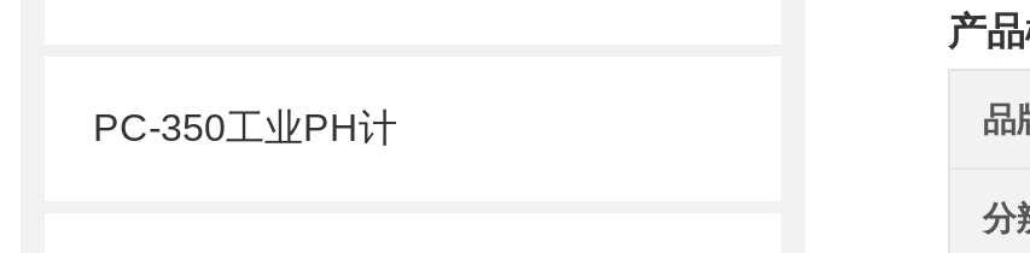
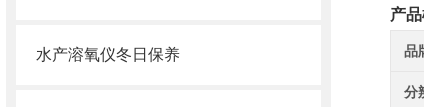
[93,107,397,148] PC-350工业PH计 -> [36,46,180,63] 水产溶氧仪冬日保养

